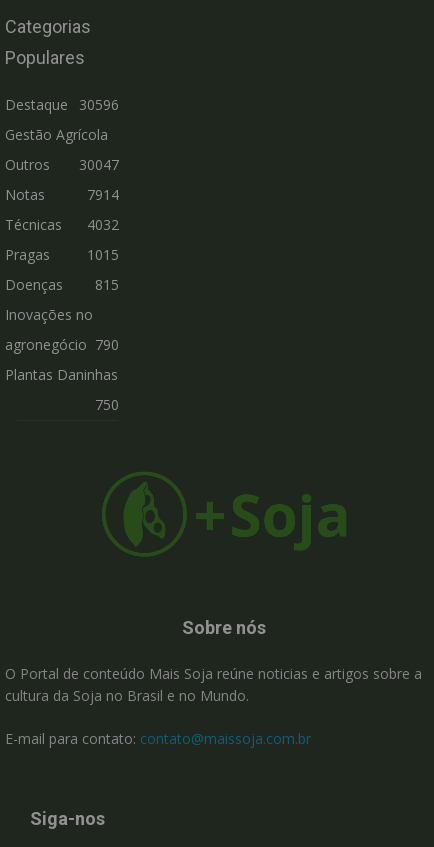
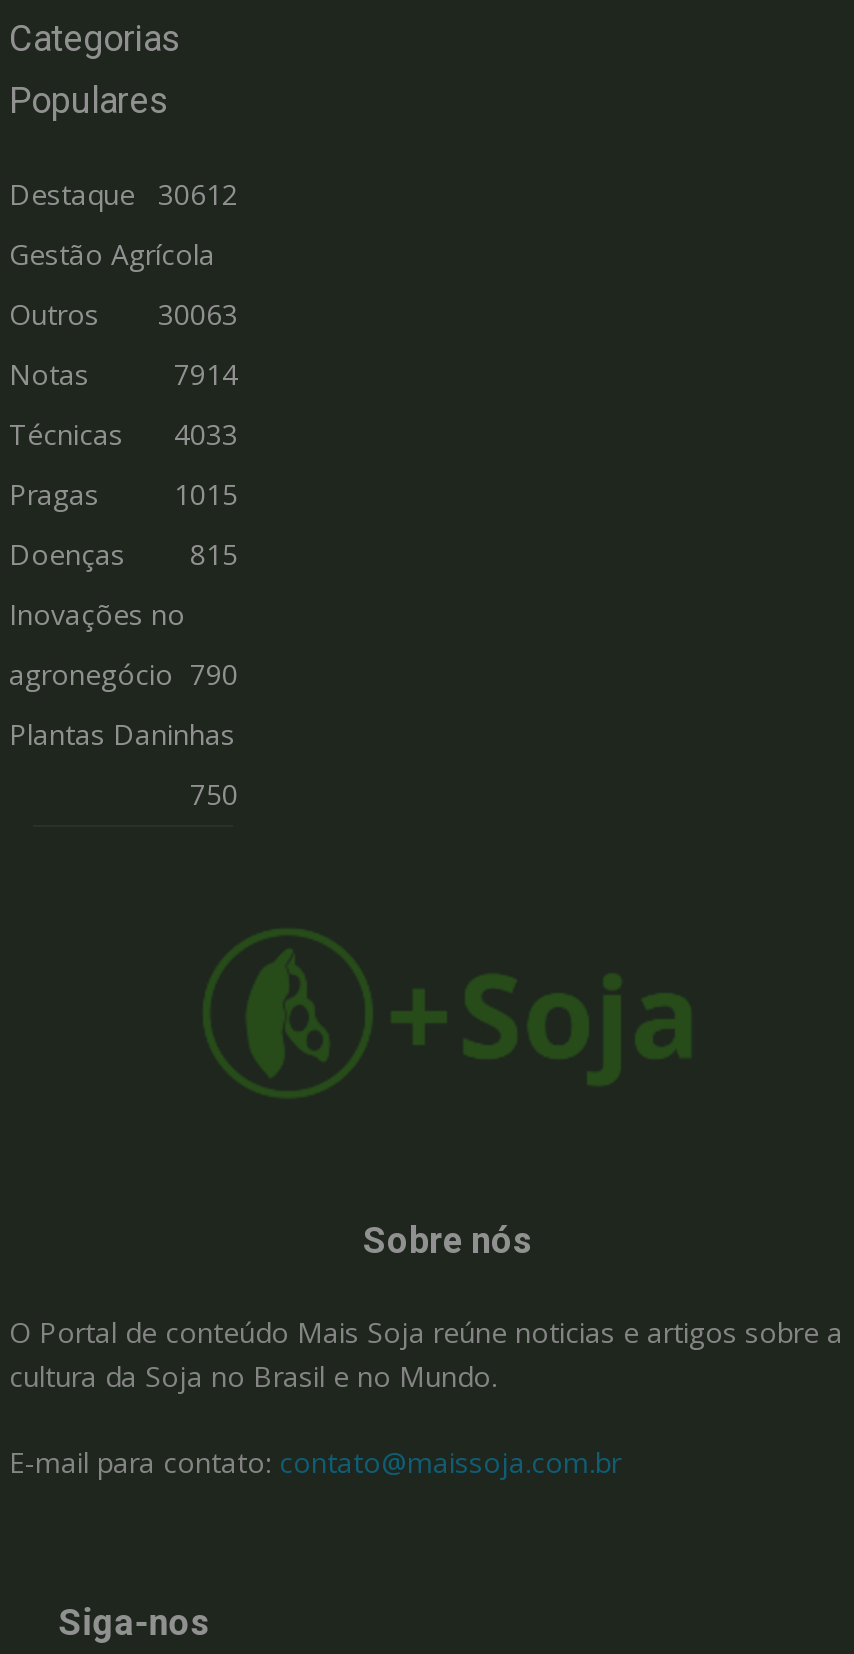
[5,95,119,114] Destaque 30596 -> [9,175,238,213] Destaque 30612
[5,155,119,174] Outros 30047 -> [9,295,238,333] Outros 30063
[5,215,119,234] Técnicas 4032 -> [9,415,238,453] Técnicas 4033

